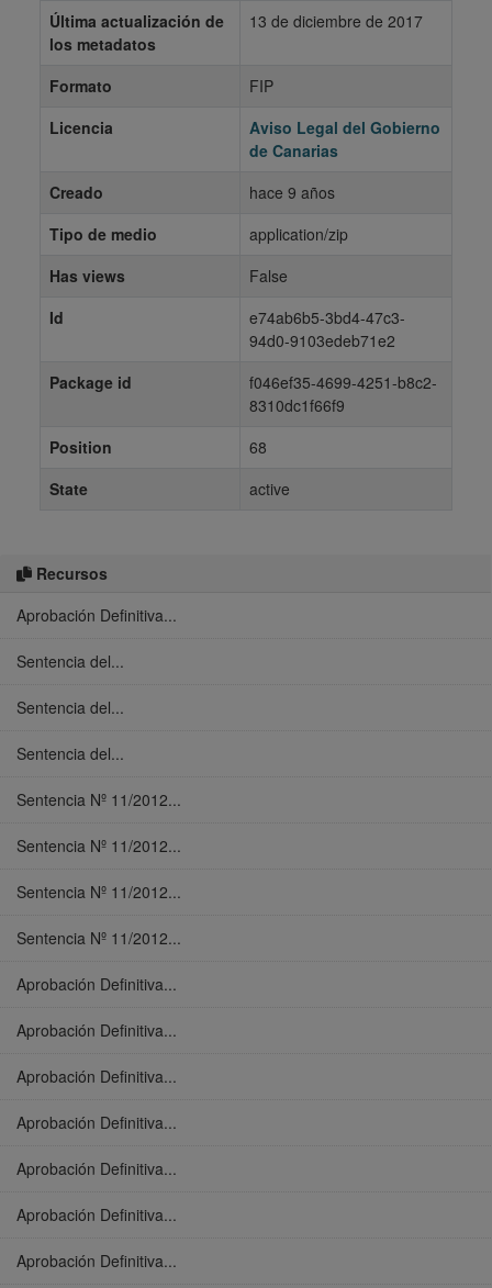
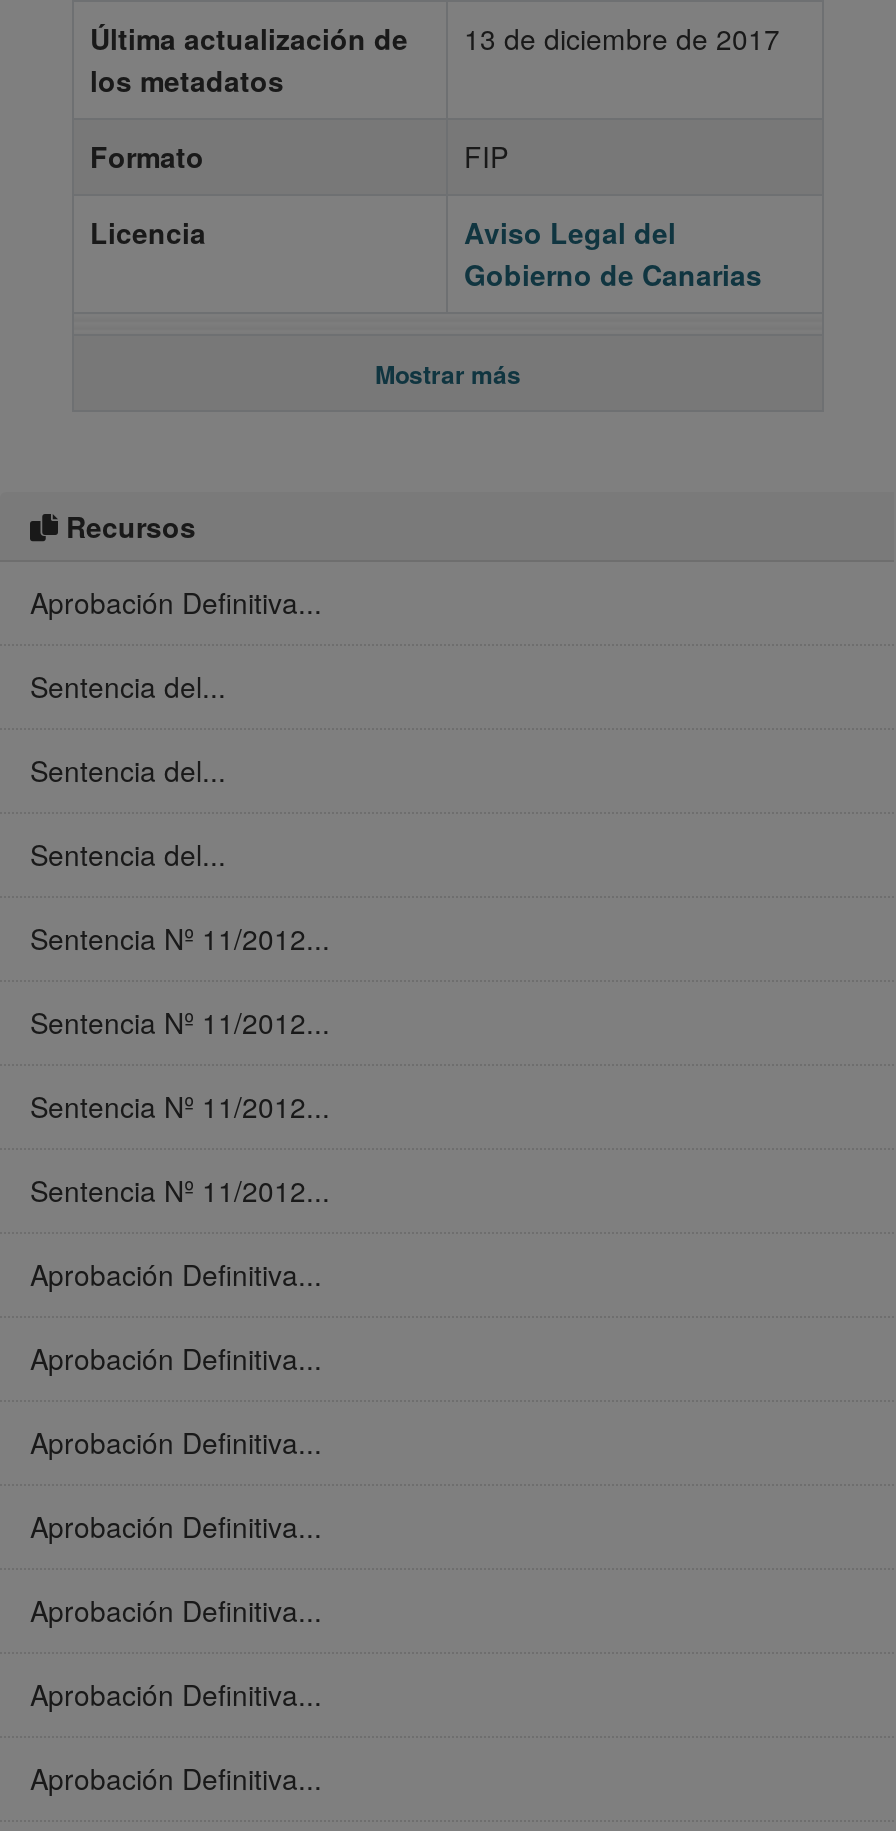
[49,116,440,500] Aviso Legal del Gobierno | de Canarias | Creado | hace 9 años | Tipo de medio | application/zip | Has views | False | Id | e74ab6b5-3bd4-47c3- | 94d0-9103edeb71e2 | Package id | f046ef35-4699-4251-b8c2- | 8310dc1f66f9 | Position | 68 | State | active -> [375,212,762,392] Aviso Legal del | Gobierno de Canarias | Mostrar más

